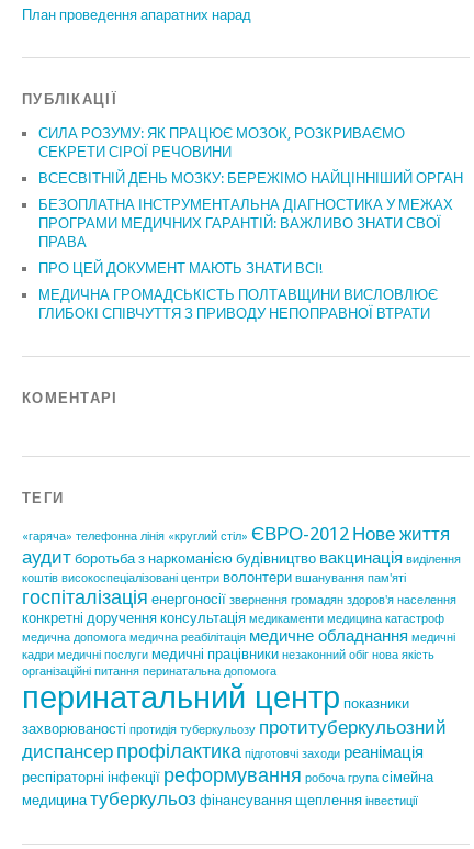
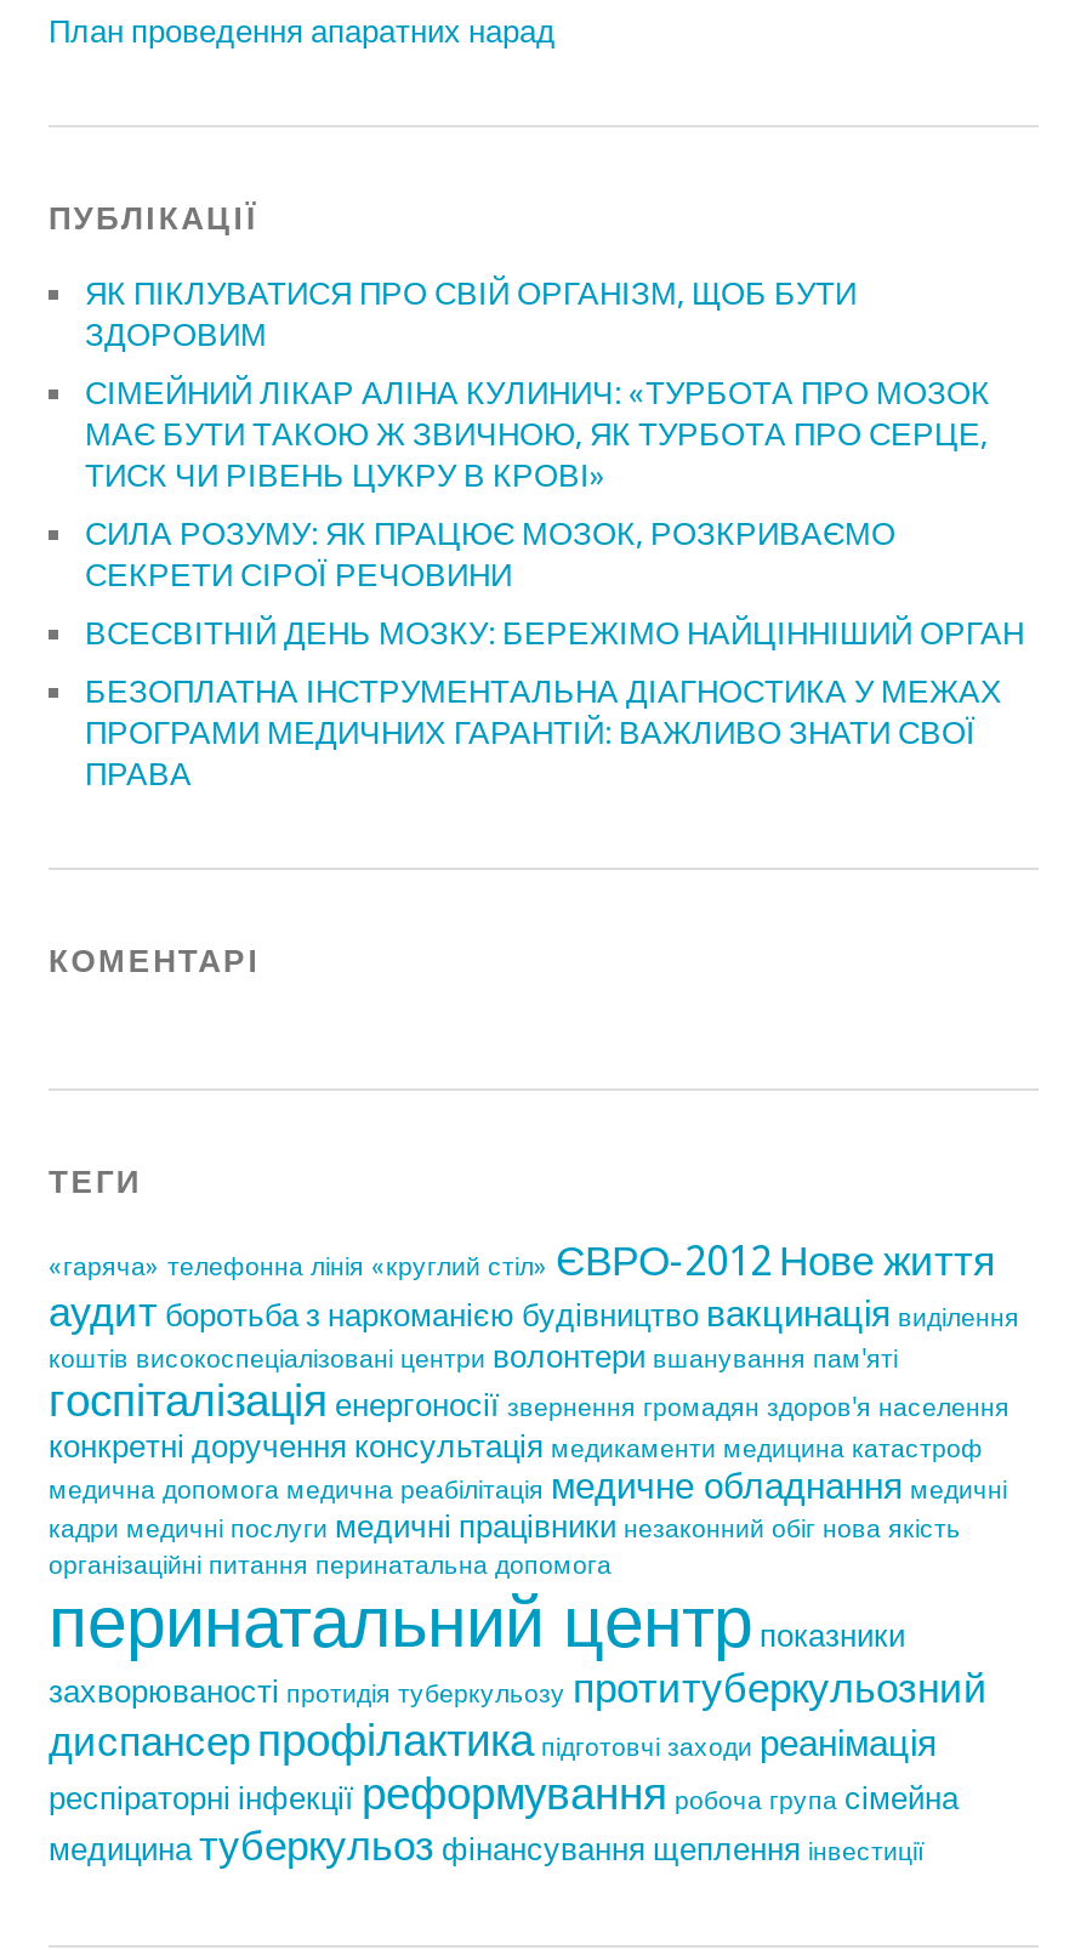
none -> [85,274,990,493] ЯК ПІКЛУВАТИСЯ ПРО СВІЙ ОРГАНІЗМ, ЩОБ БУТИ | ЗДОРОВИМ | СІМЕЙНИЙ ЛІКАР АЛІНА КУЛИНИЧ: «ТУРБОТА ПРО МОЗОК | МАЄ БУТИ ТАКОЮ Ж ЗВИЧНОЮ, ЯК ТУРБОТА ПРО СЕРЦЕ, | ТИСК ЧИ РІВЕНЬ ЦУКРУ В КРОВІ»
moved [38,125,463,250] -> [85,515,1024,791]: СИЛА РОЗУМУ: ЯК ПРАЦЮЄ МОЗОК, РОЗКРИВАЄМО | СЕКРЕТИ СІРОЇ РЕЧОВИНИ | ВСЕСВІТНІЙ ДЕНЬ МОЗКУ: БЕРЕЖІМО НАЙЦІННІШИЙ ОРГАН | БЕЗОПЛАТНА ІНСТРУМЕНТАЛЬНА ДІАГНОСТИКА У МЕЖАХ | ПРОГРАМИ МЕДИЧНИХ ГАРАНТІЙ: ВАЖЛИВО ЗНАТИ СВОЇ | ПРАВА
[38,260,438,321] ПРО ЦЕЙ ДОКУМЕНТ МАЮТЬ ЗНАТИ ВСІ! | МЕДИЧНА ГРОМАДСЬКІСТЬ ПОЛТАВЩИНИ ВИСЛОВЛЮЄ | ГЛИБОКІ СПІВЧУТТЯ З ПРИВОДУ НЕПОПРАВНОЇ ВТРАТИ -> none

